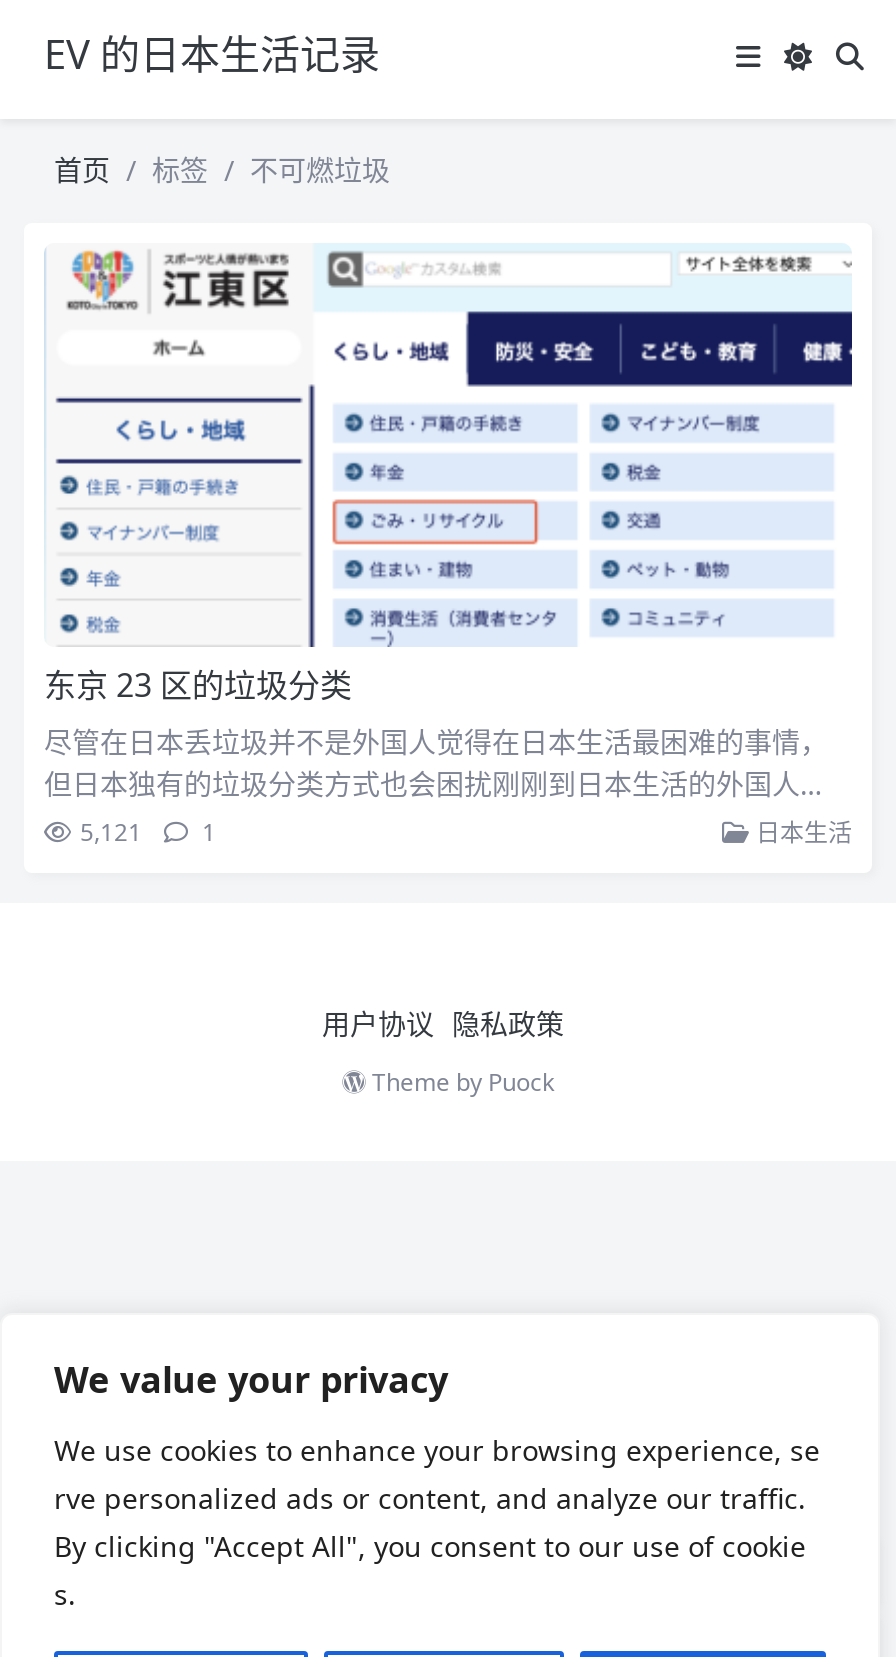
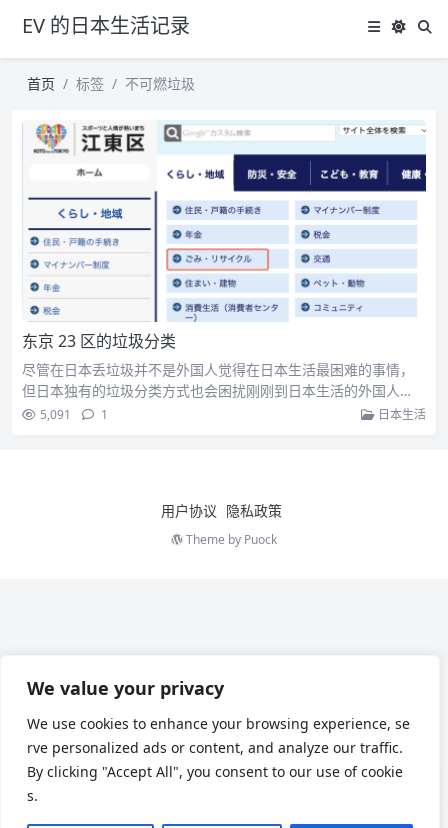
[80,815,216,849] 5,121 1 -> [40,406,108,423] 5,091 1

